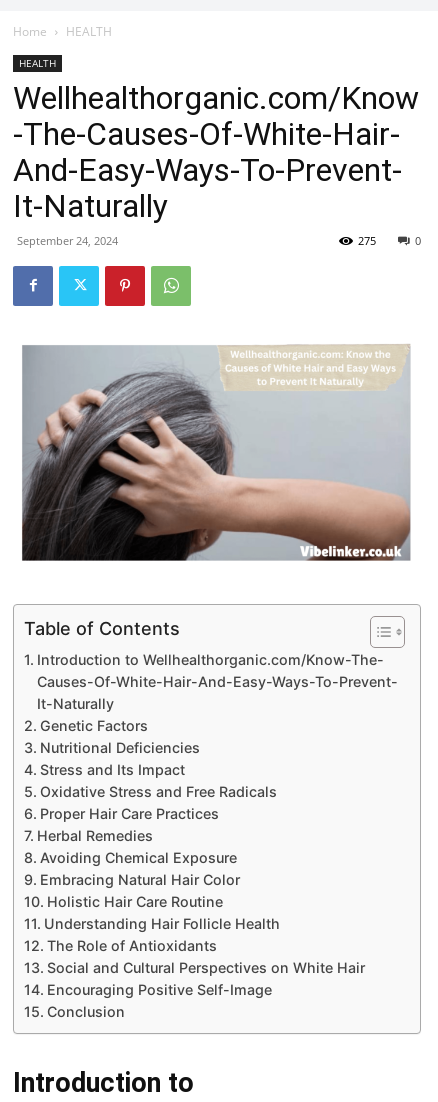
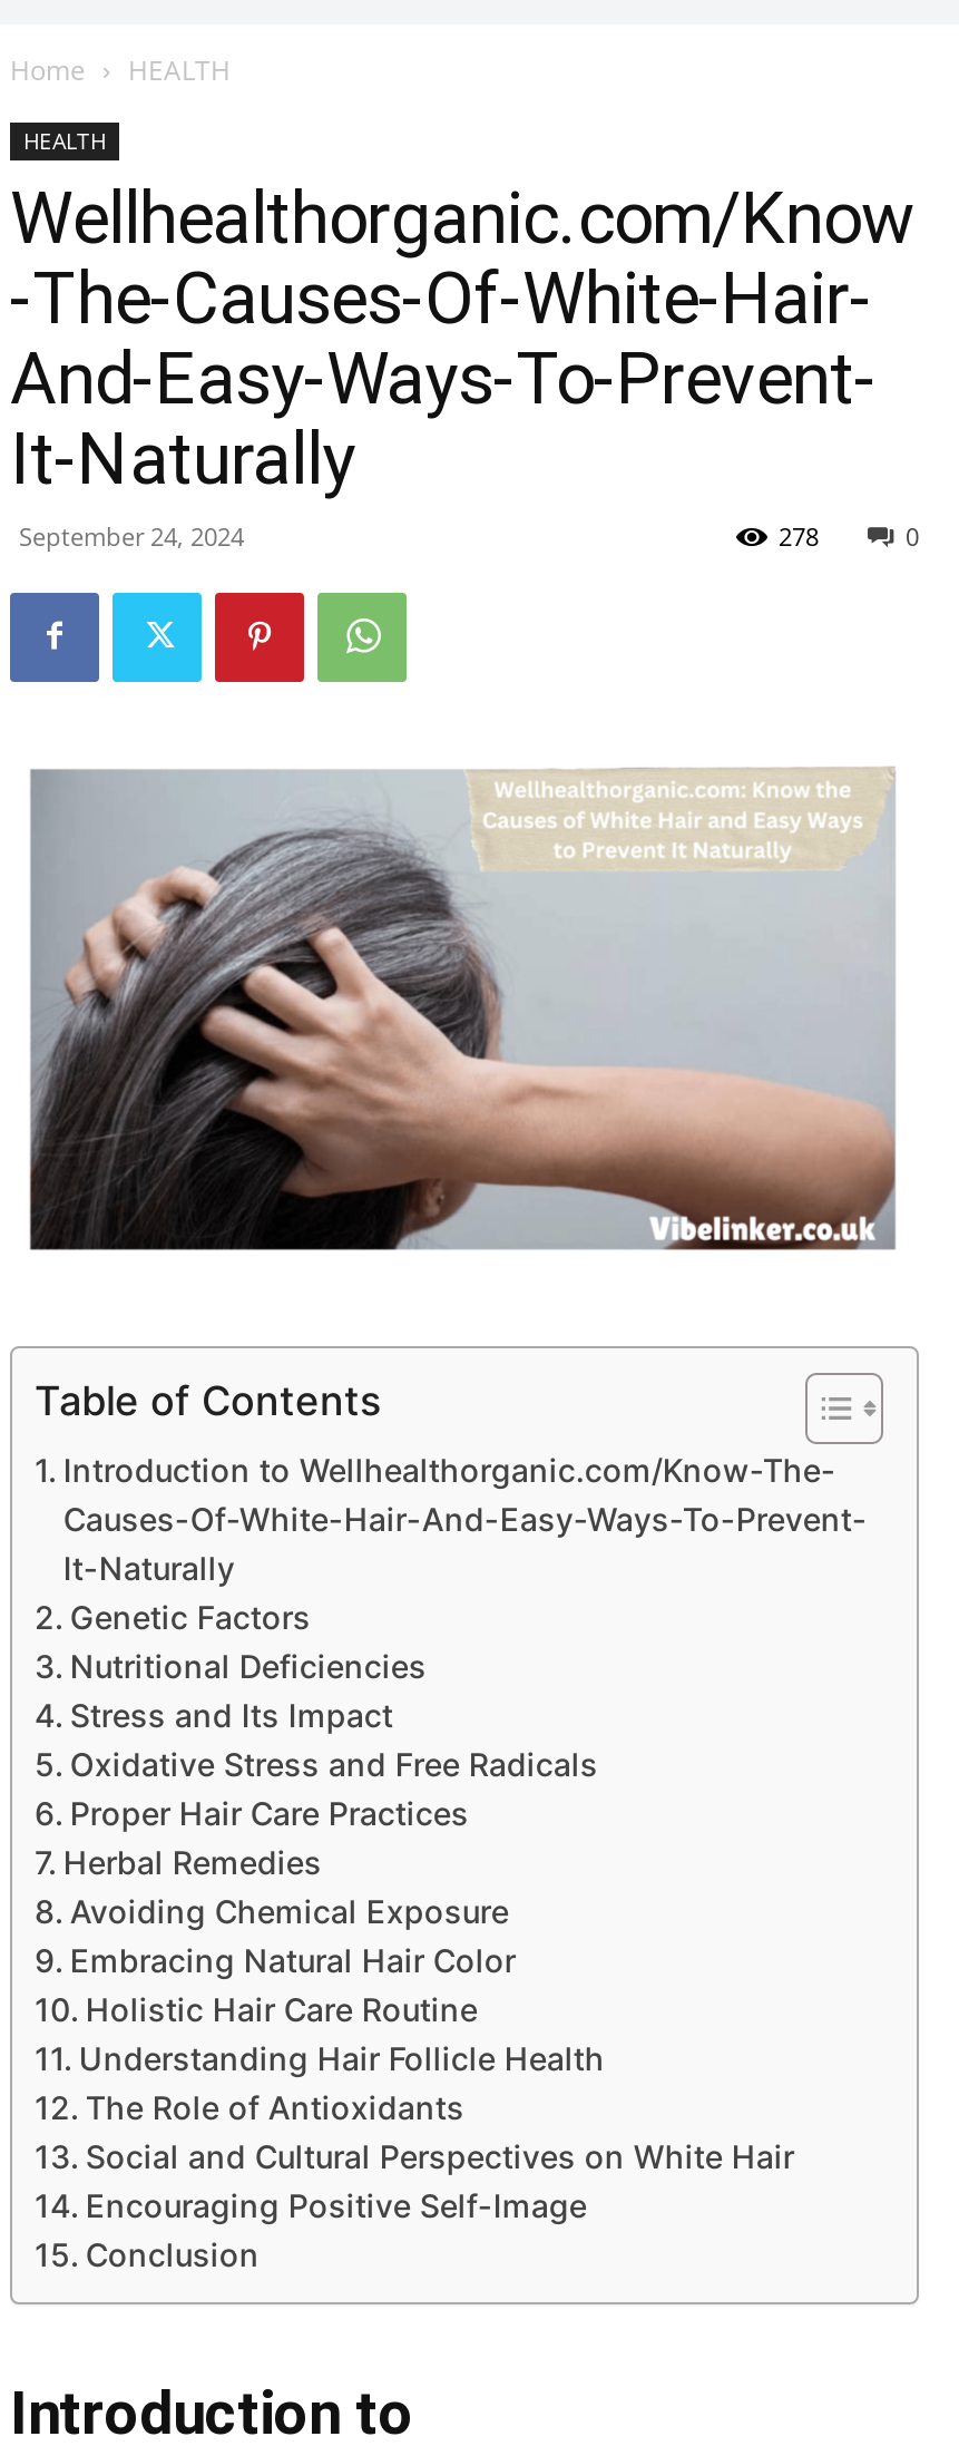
[358,233,376,248] 275 -> [779,518,819,552] 278

